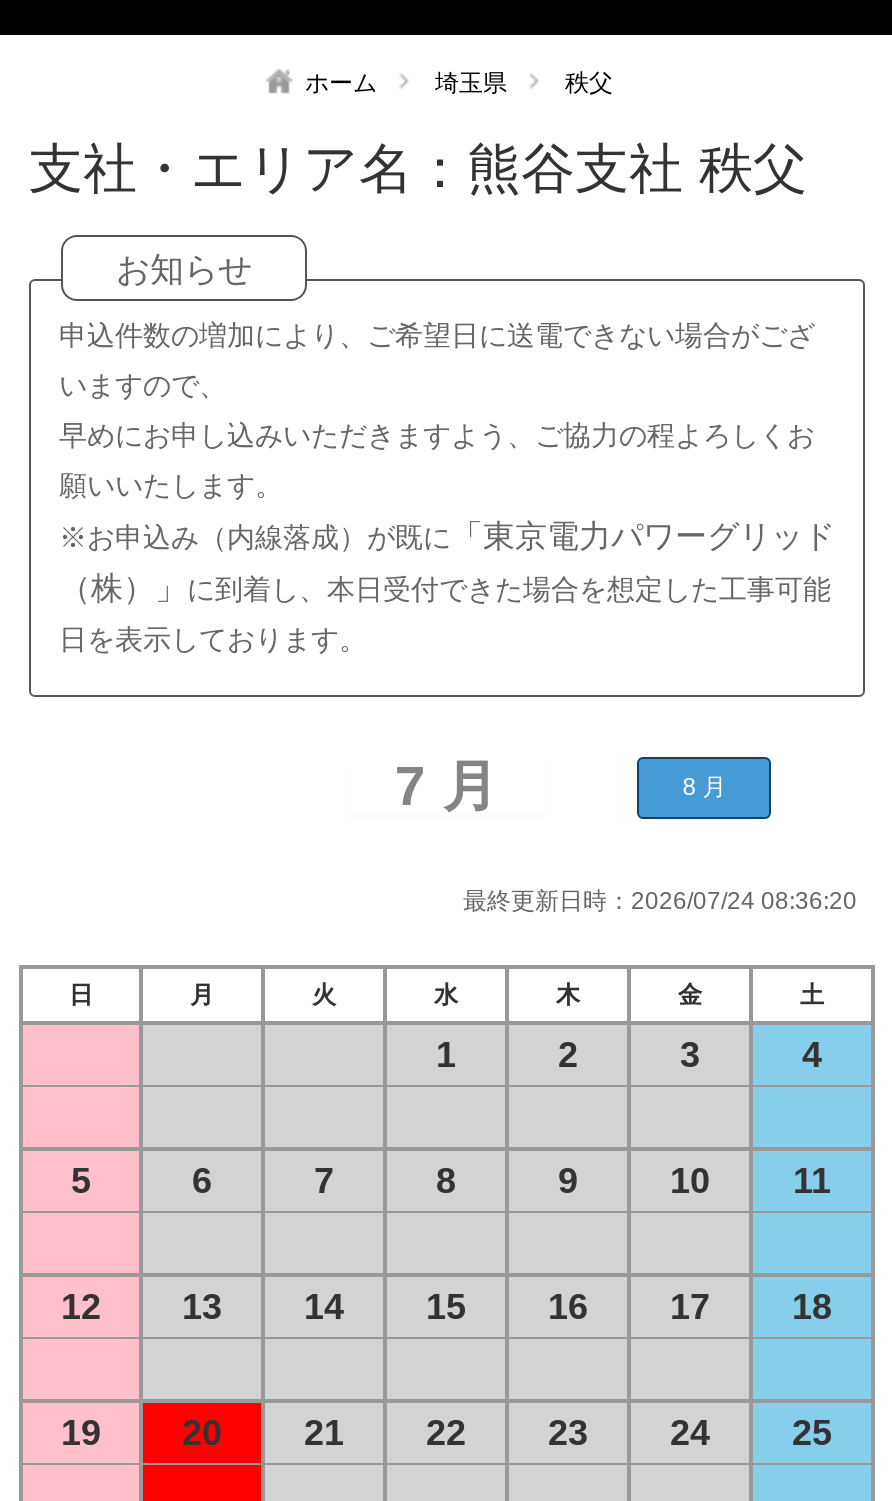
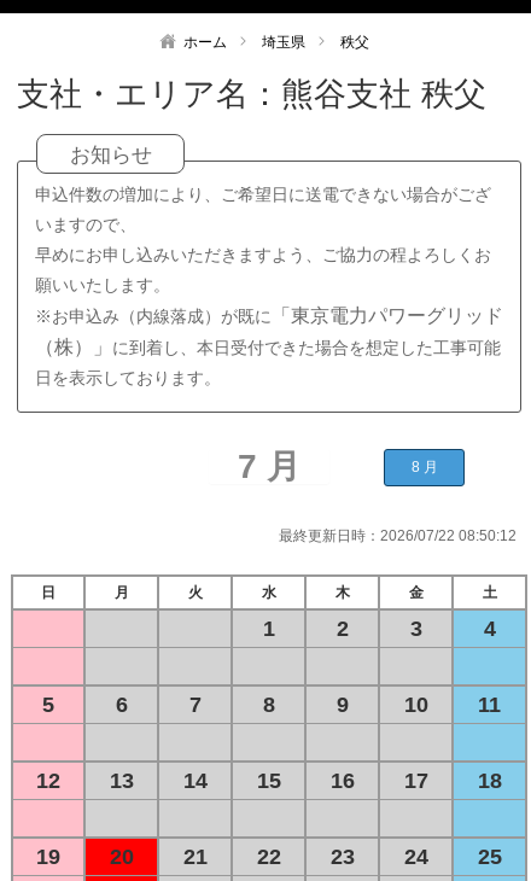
[463,887,857,915] 最終更新日時：2026/07/24 08:36:20 -> [279,527,517,544] 最終更新日時：2026/07/22 08:50:12

